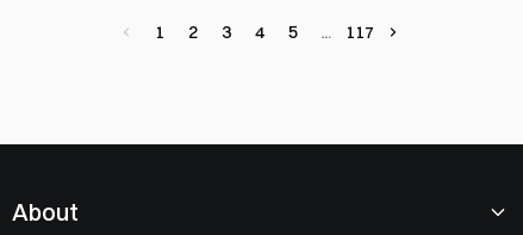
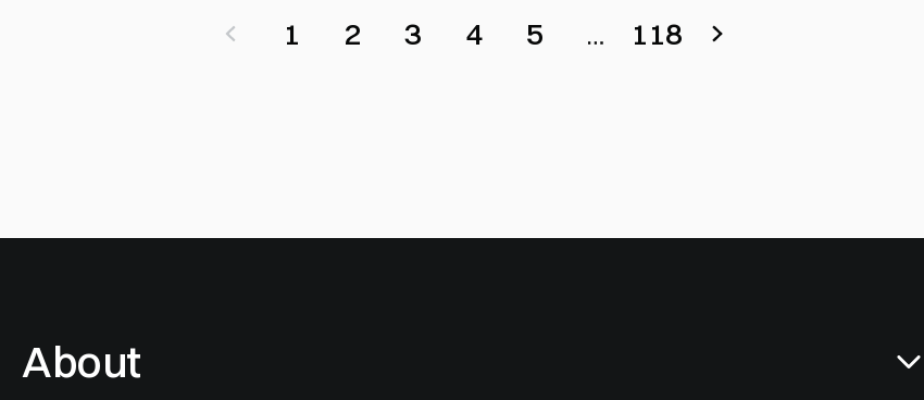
[345,21,374,43] 117 -> [630,14,683,53] 118

